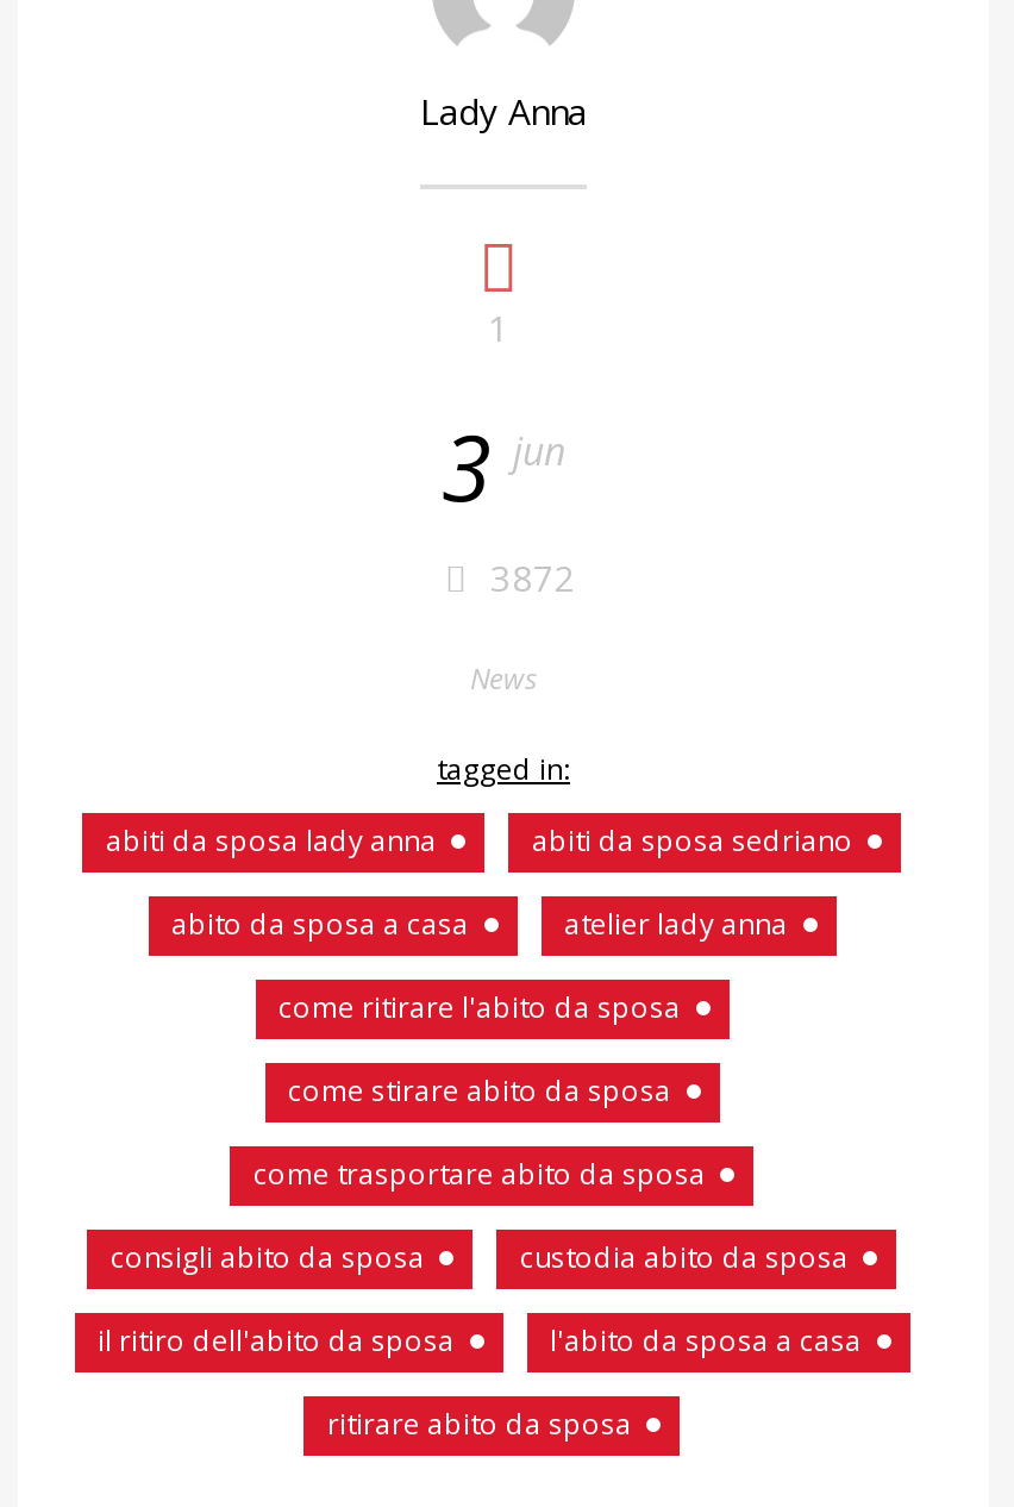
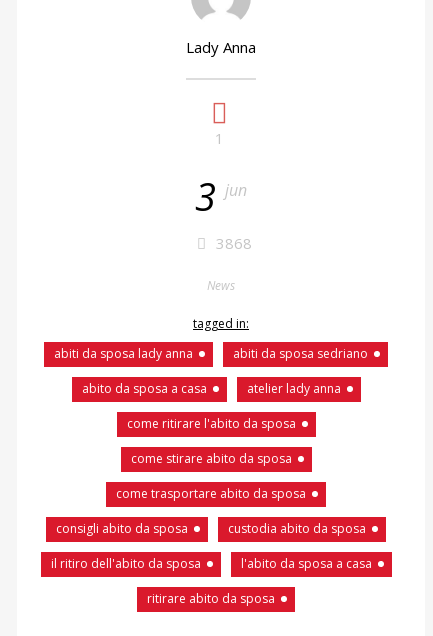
[481,554,576,601] 3872 -> [211,233,251,253] 3868

